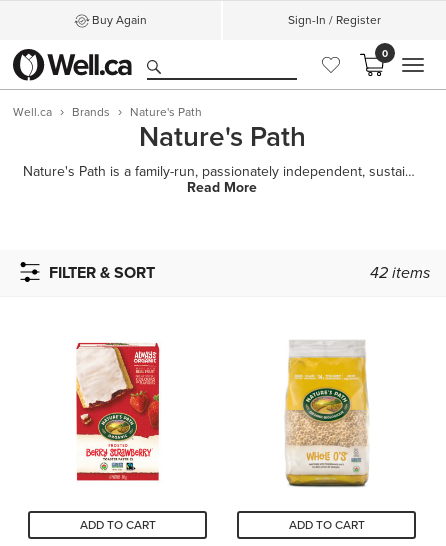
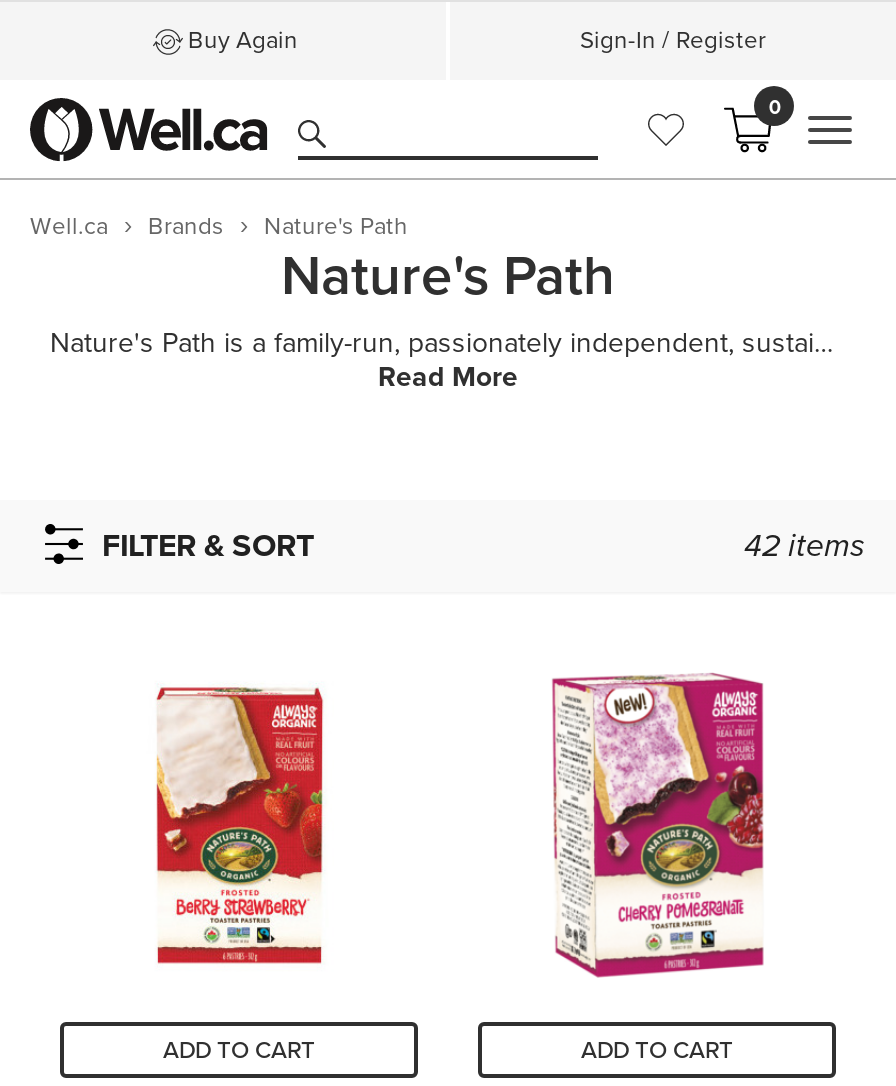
[274,337,380,488] [image] -> [550,672,766,980] [image]

